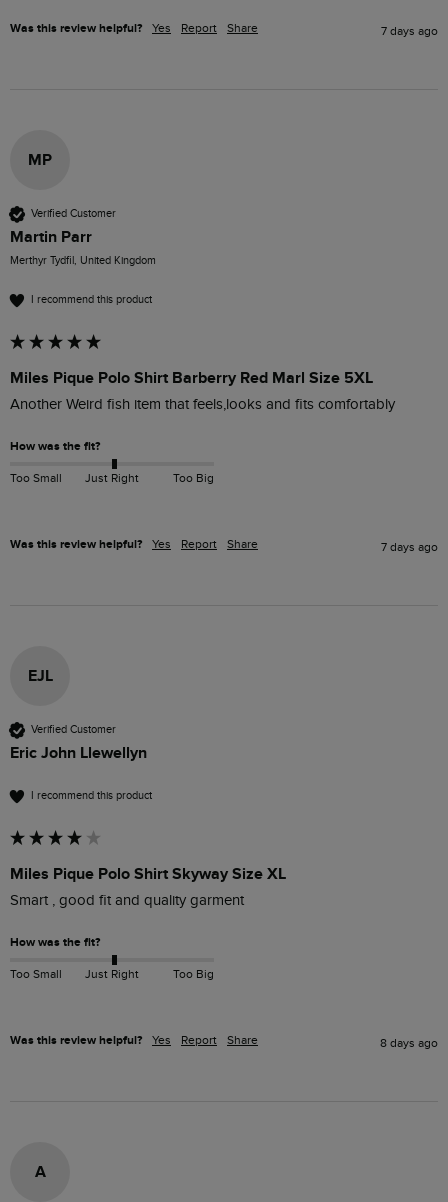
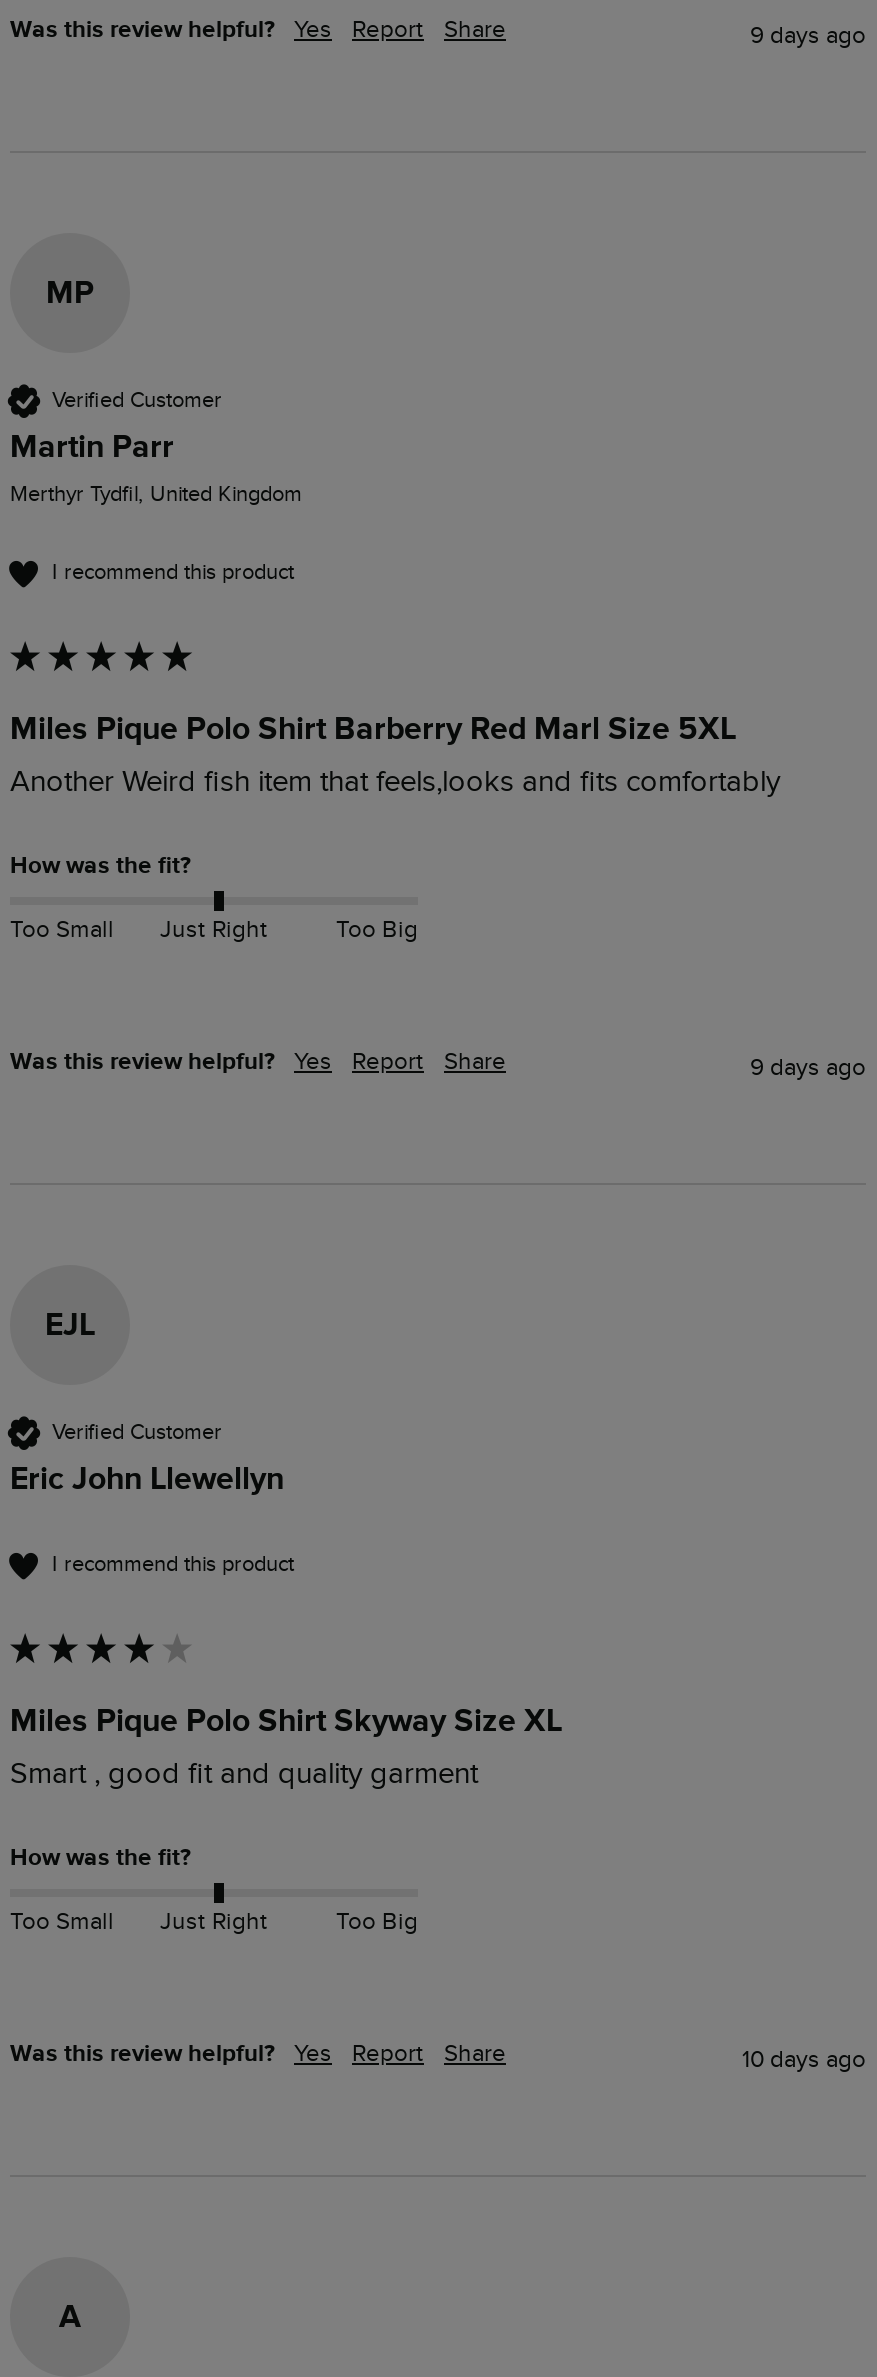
[381,24,438,38] 7 days ago -> [750,21,866,49] 9 days ago
[381,540,438,554] 7 days ago -> [750,1053,866,1081] 9 days ago
[380,1036,438,1050] 8 days ago -> [742,2045,866,2073] 10 days ago

